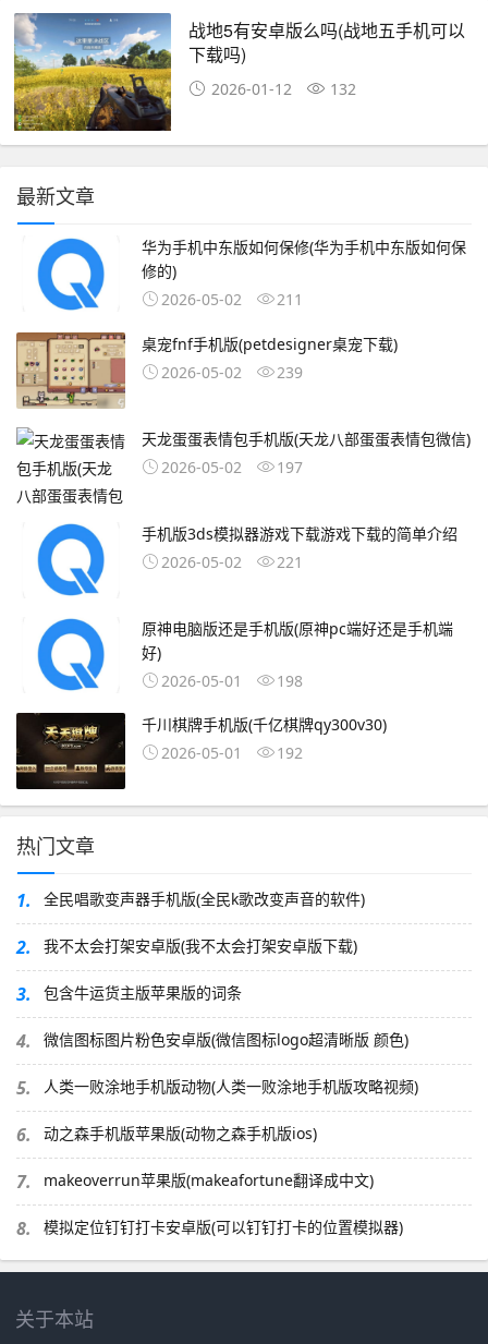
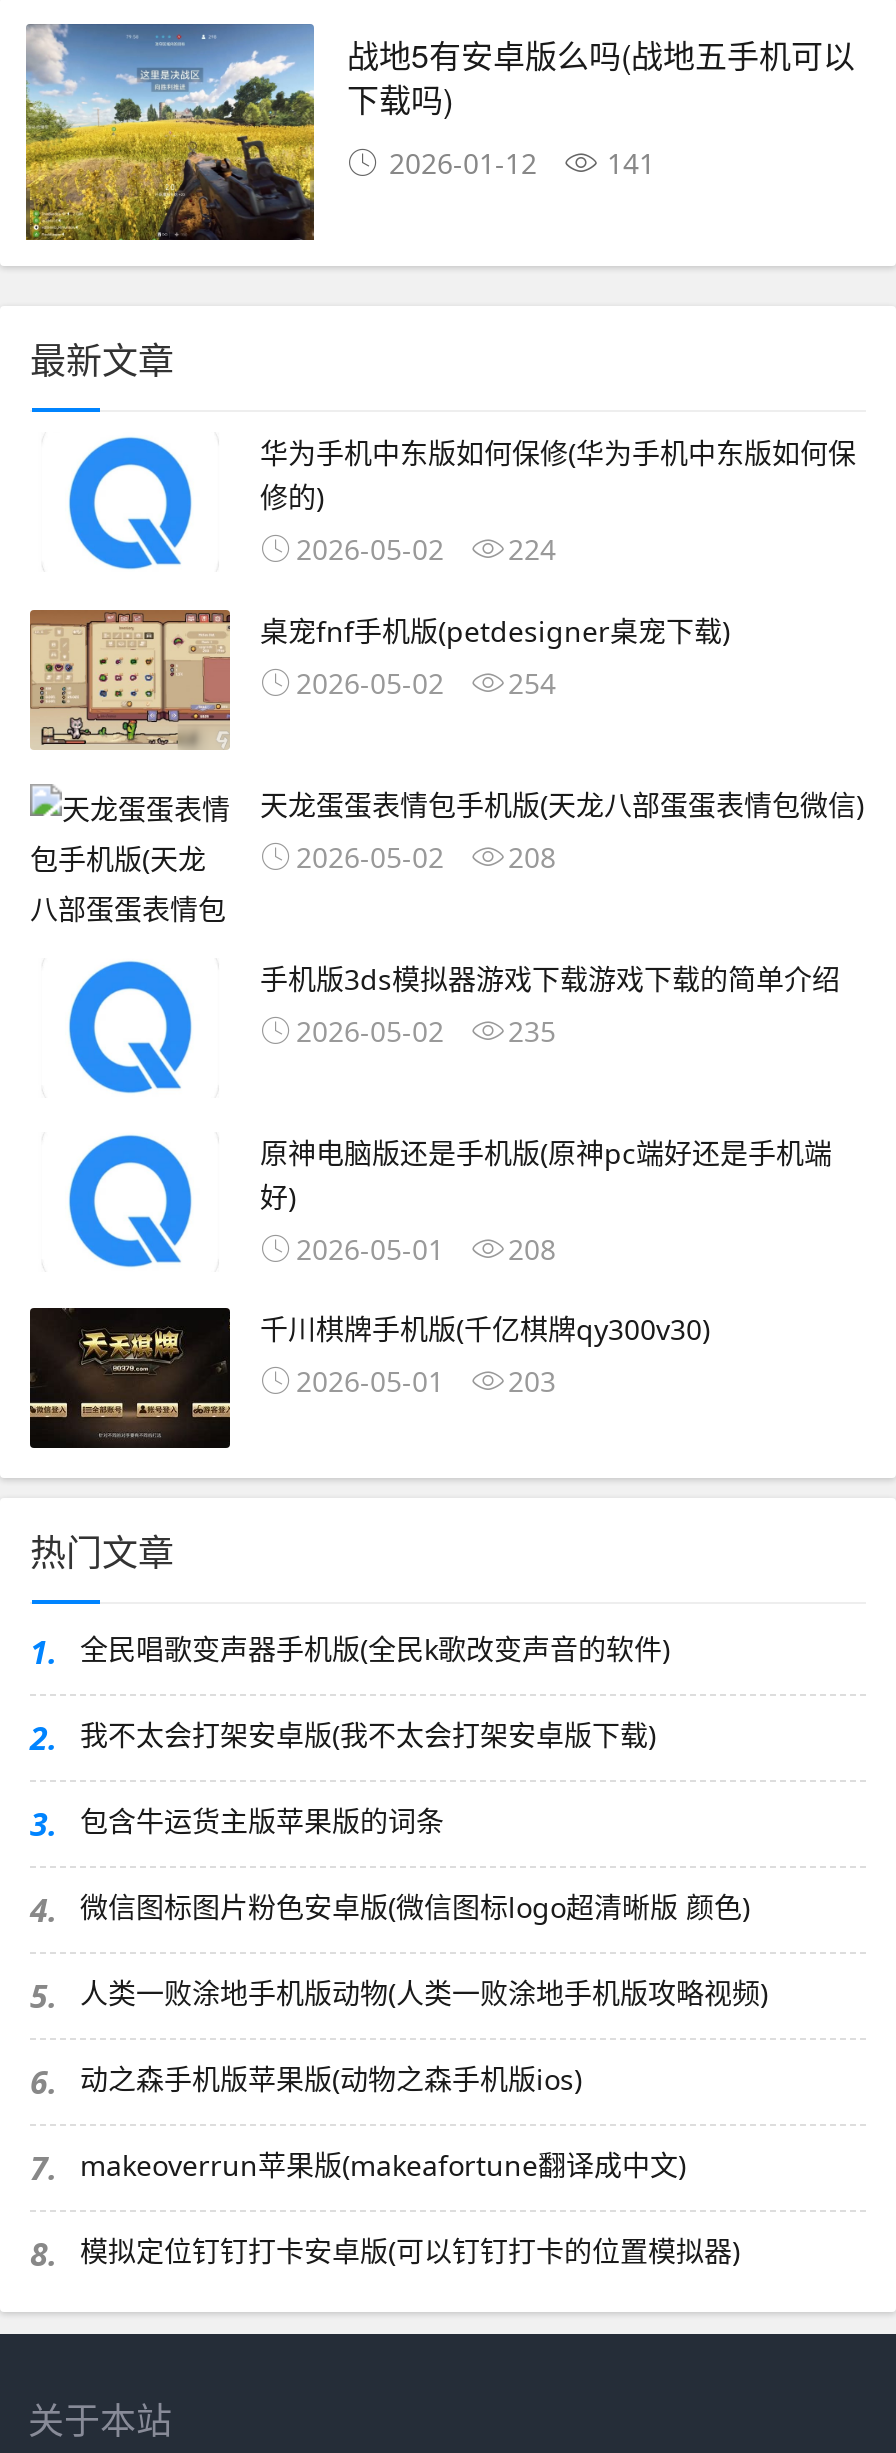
[212,78,357,99] 2026-01-12 132 -> [389,143,655,181] 2026-01-12 141
[161,289,303,310] 2026-05-02 211 -> [296,531,556,569] 2026-05-02 224
[161,362,303,383] 2026-05-02 239 -> [296,664,556,702] 2026-05-02 254
[161,457,303,477] 2026-05-02 197 -> [296,838,556,876] 2026-05-02 208
[161,551,303,572] 2026-05-02 221 -> [296,1011,556,1049] 2026-05-02 235
[161,670,303,691] 2026-05-01 198 -> [296,1229,556,1267] 2026-05-01 208
[161,743,303,763] 2026-05-01 192 -> [296,1363,556,1401] 2026-05-01 203

